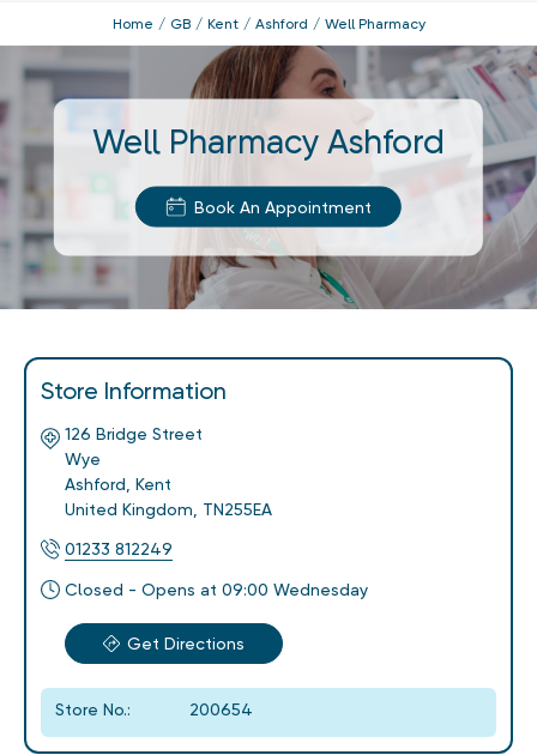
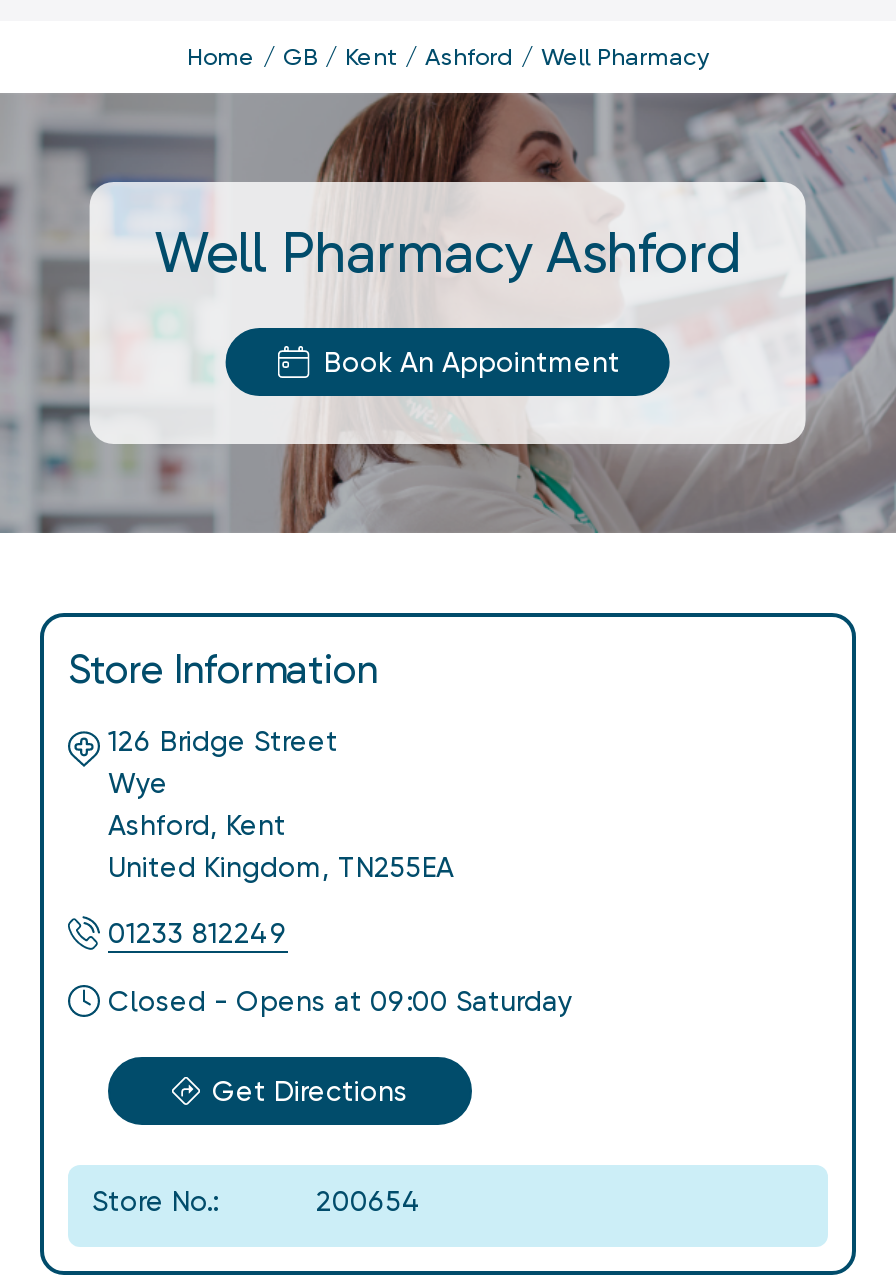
[65,580,368,599] Closed - Opens at 09:00 Wednesday -> [108,985,572,1017] Closed - Opens at 09:00 Saturday

